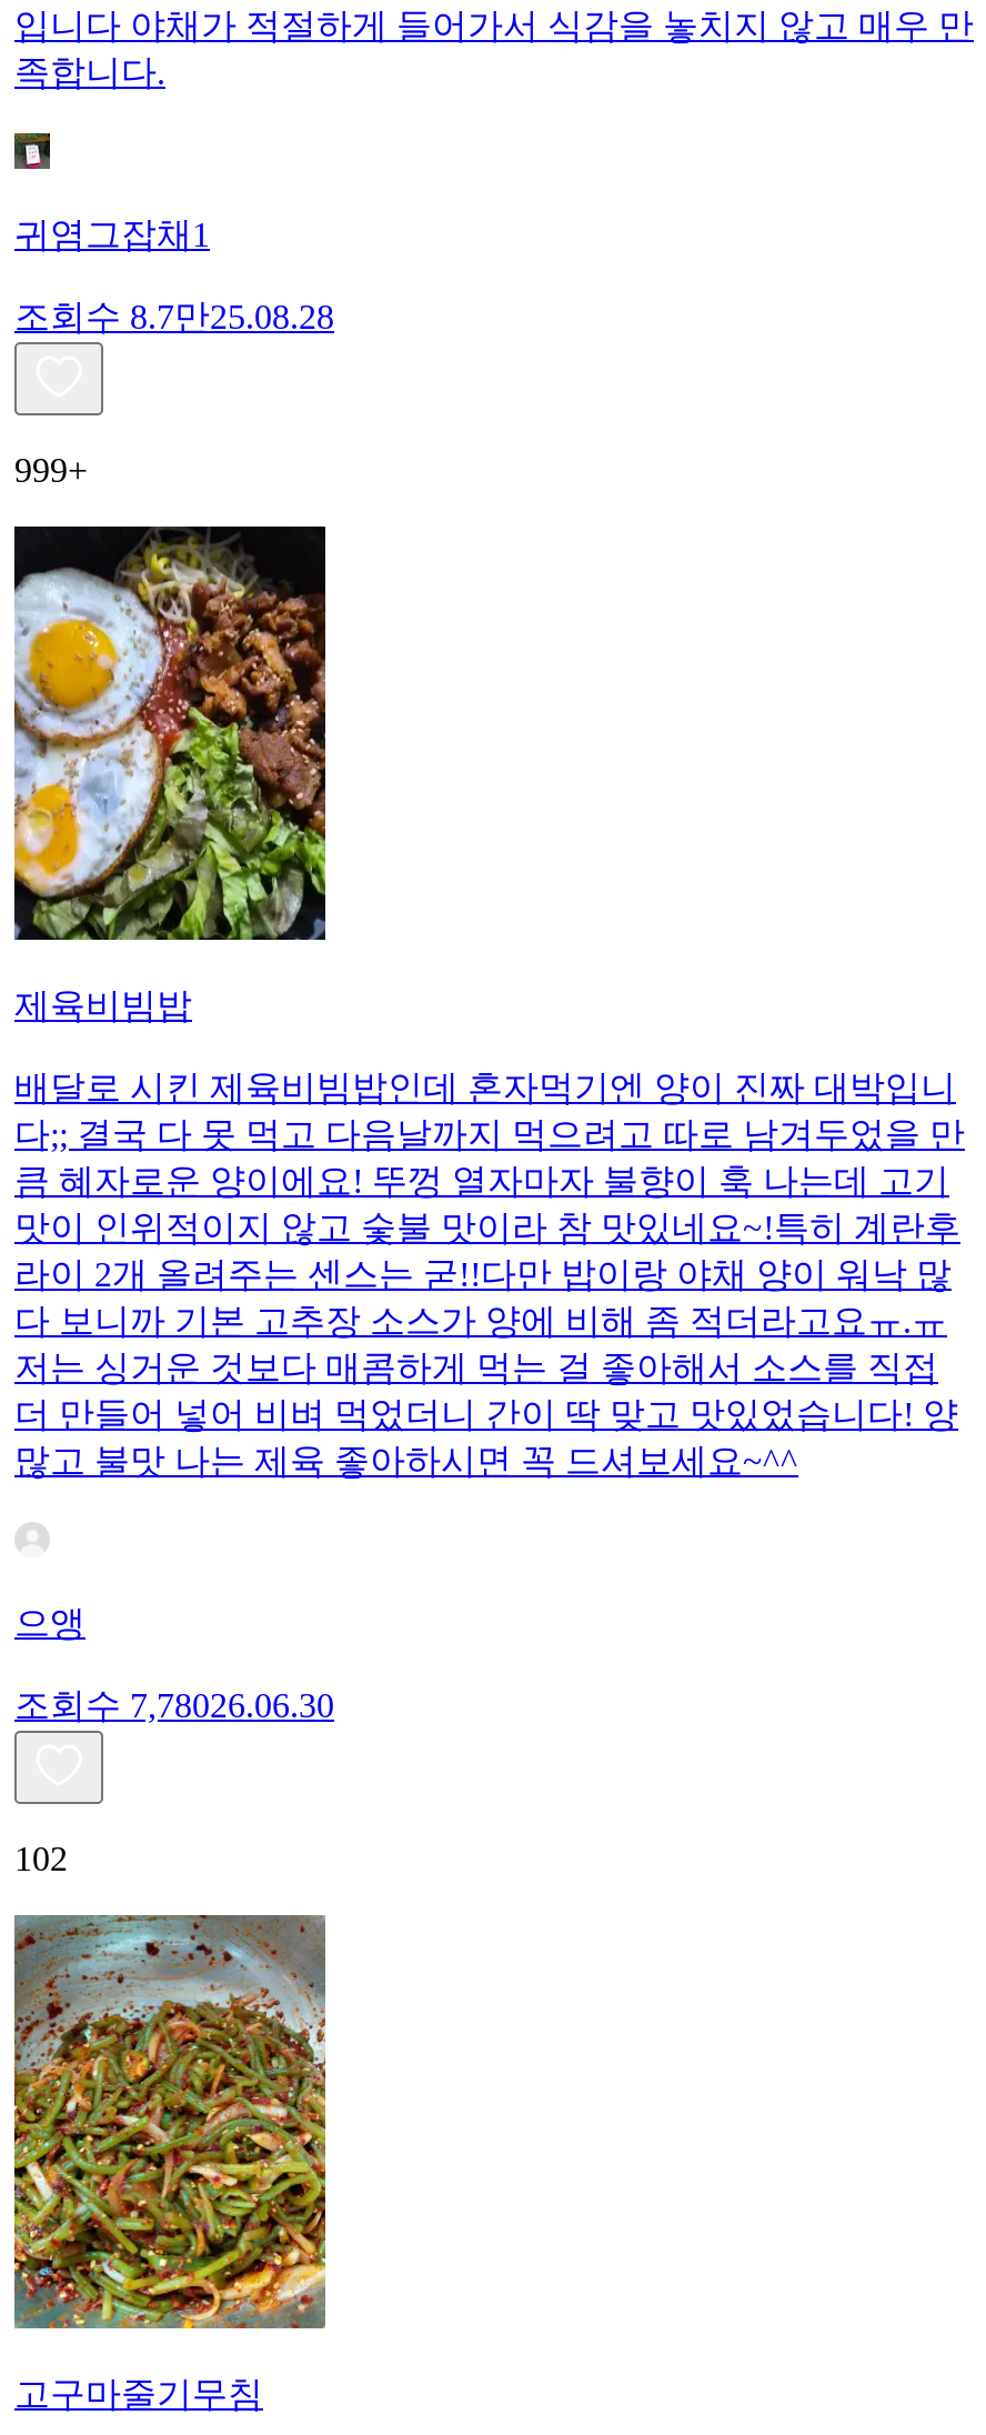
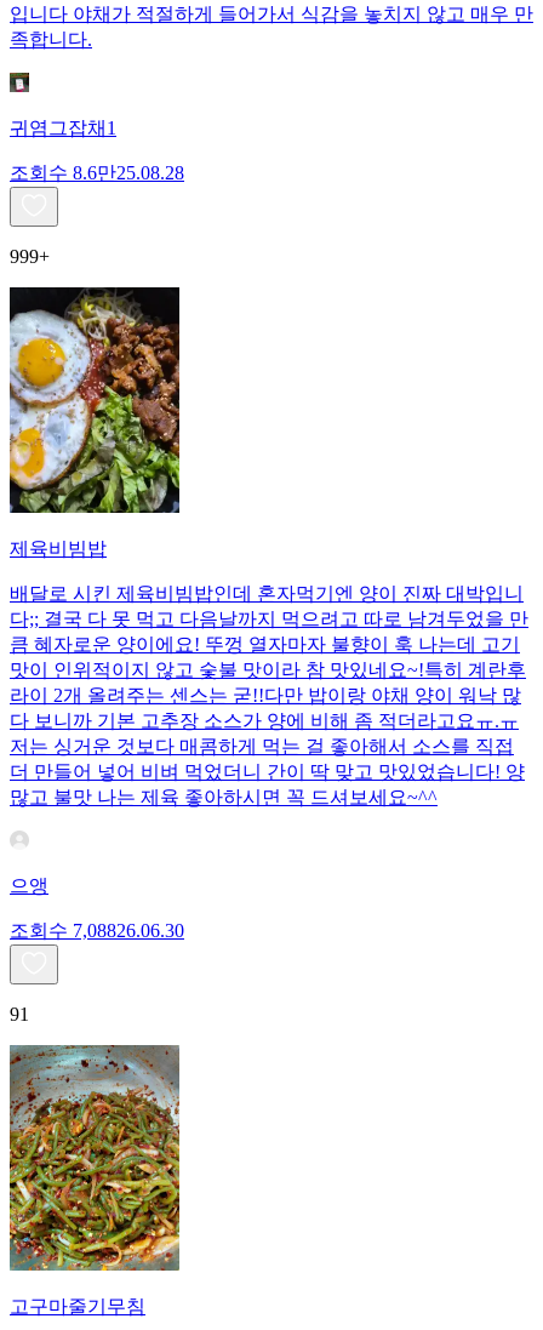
[14,297,334,335] 조회수 8.7만 25.08.28 -> [10,162,184,183] 조회수 8.6만 25.08.28
[14,1686,334,1723] 조회수 7,78026.06.30 -> [10,920,184,940] 조회수 7,08826.06.30
[14,1839,68,1877] 102 -> [10,1004,29,1024] 91

